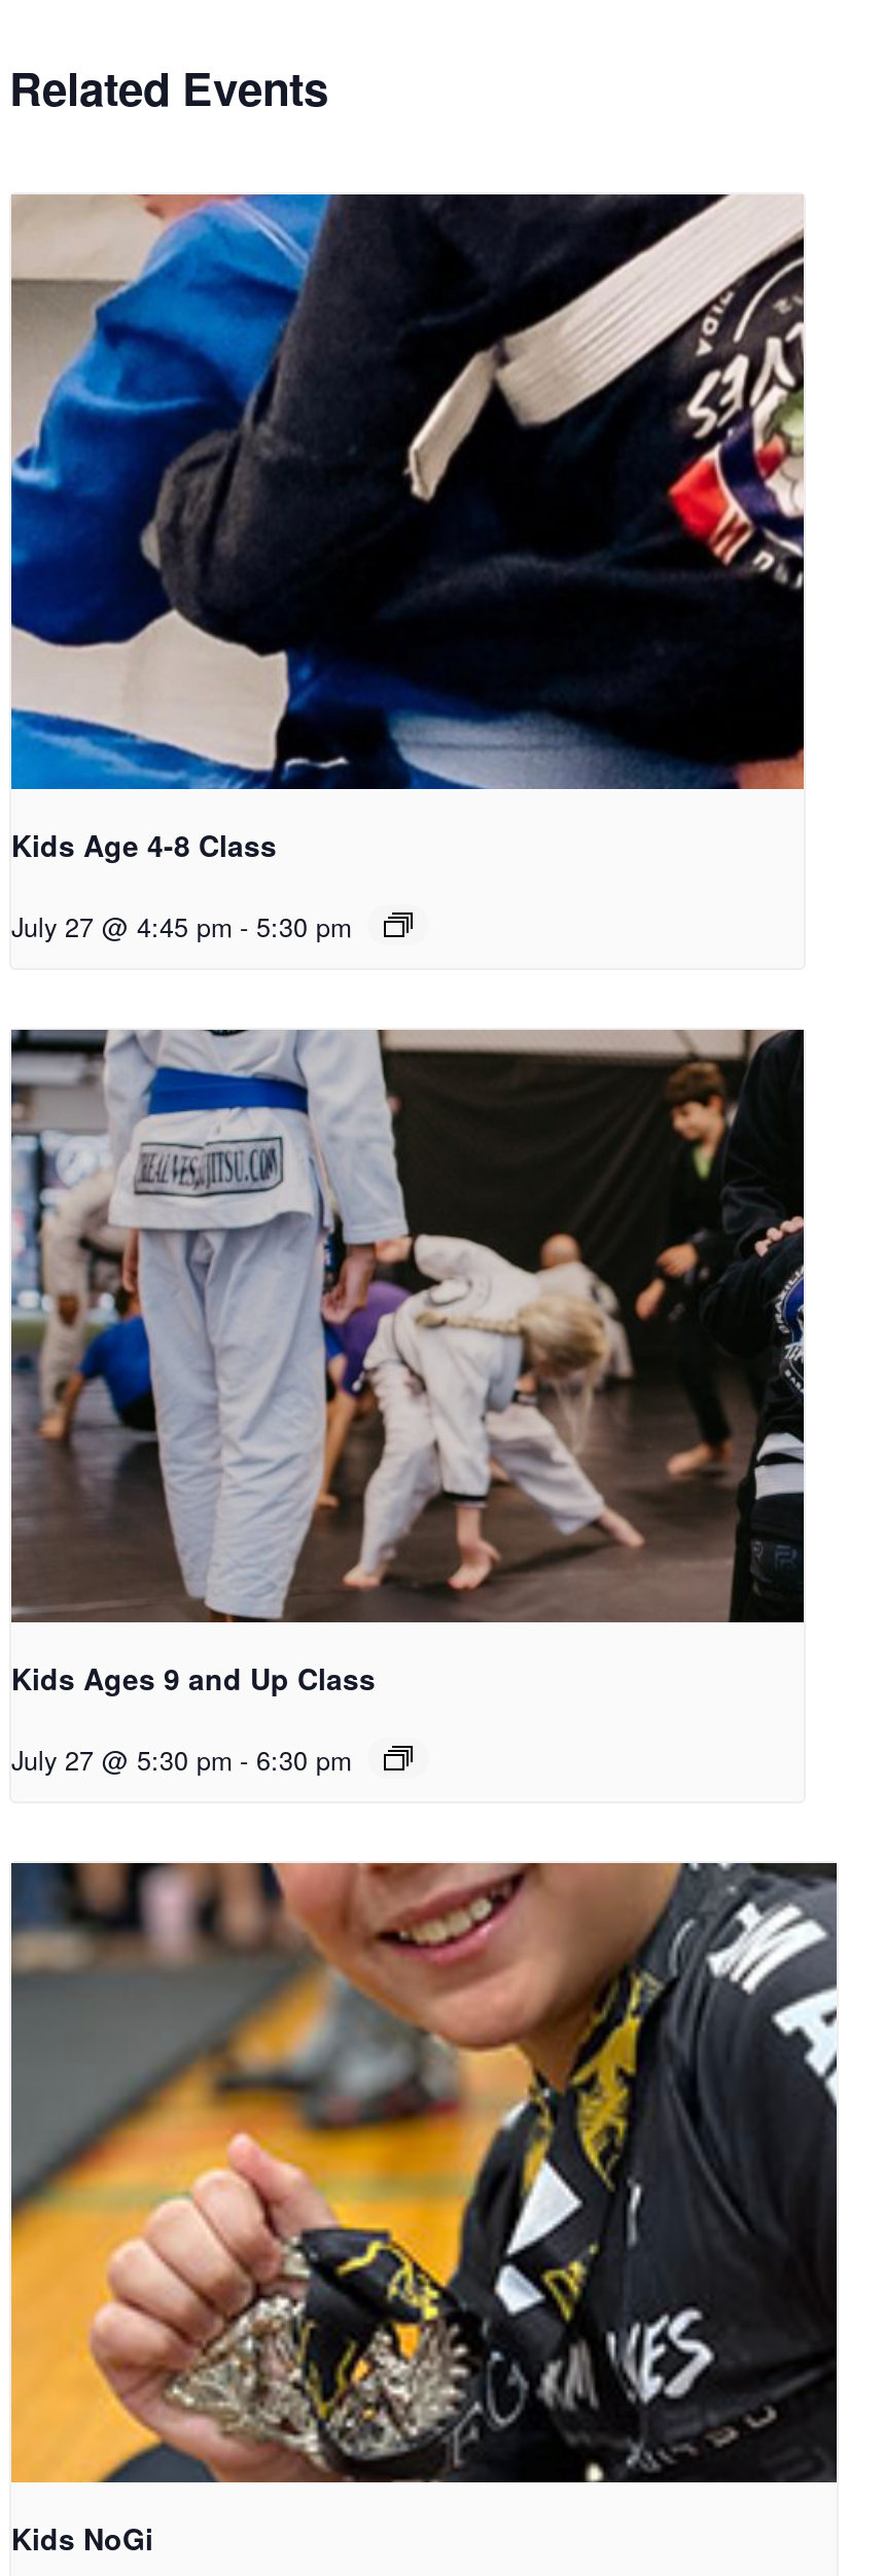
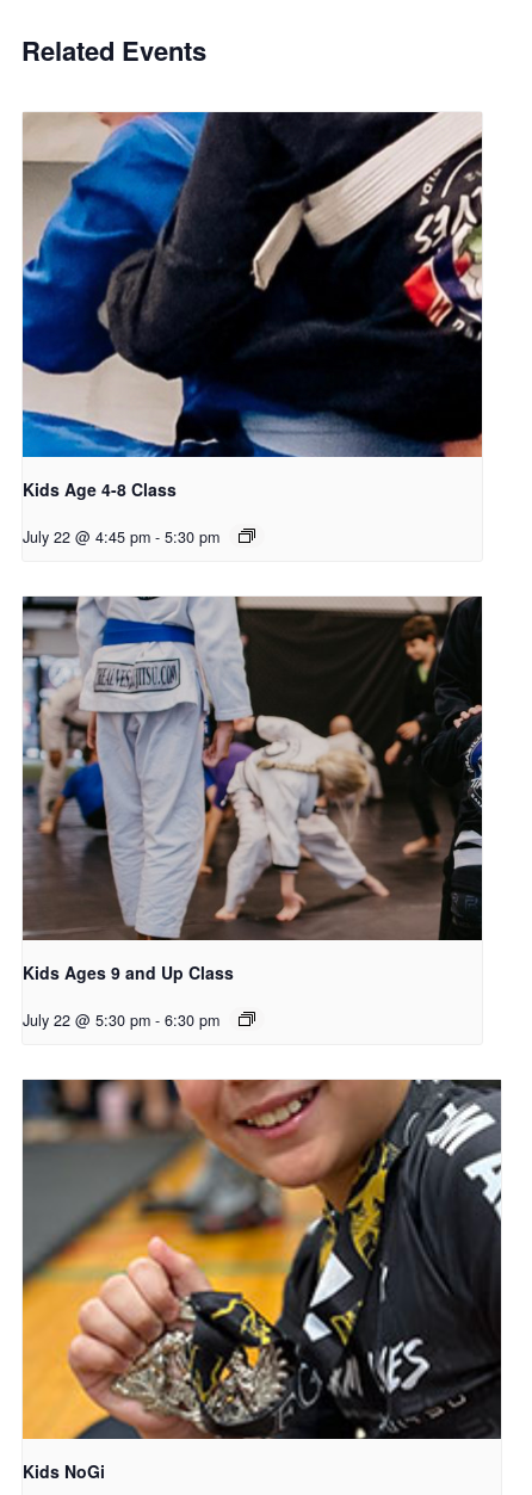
[11,908,351,945] July 27 @ 4:45 pm - 5:30 pm -> [23,526,219,547] July 22 @ 4:45 pm - 5:30 pm
[11,1742,351,1779] July 27 @ 5:30 pm - 6:30 pm -> [23,1010,219,1031] July 22 @ 5:30 pm - 6:30 pm

